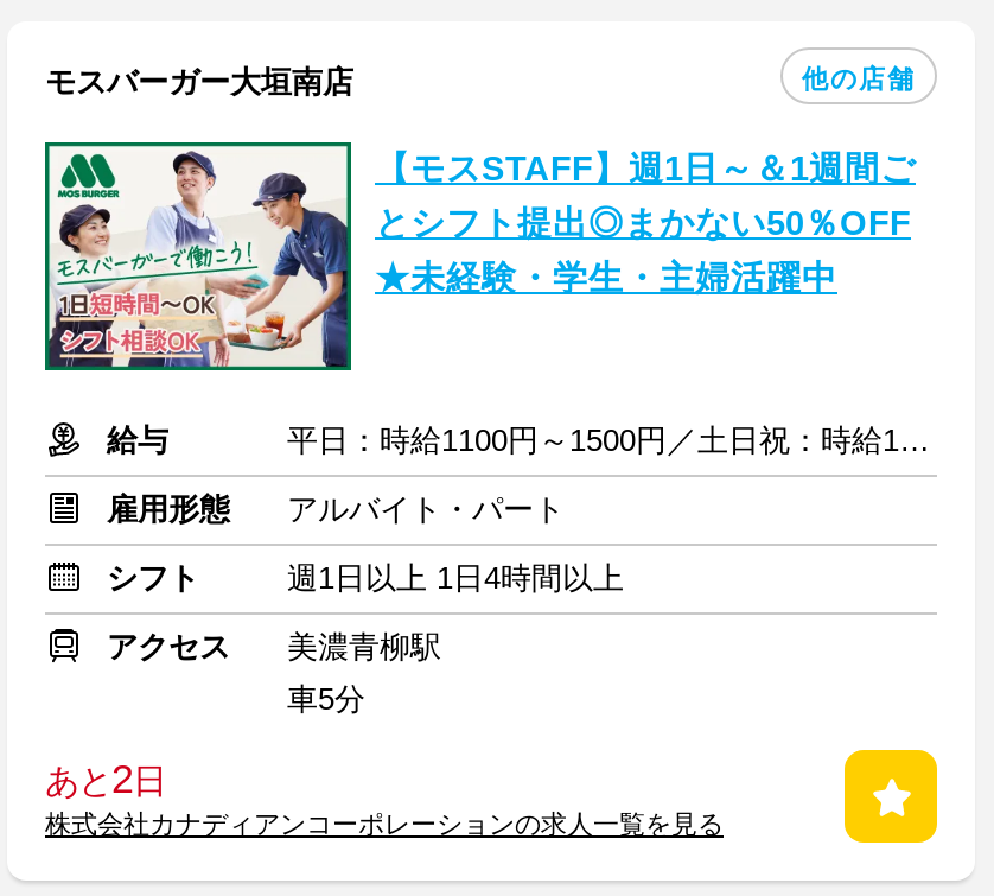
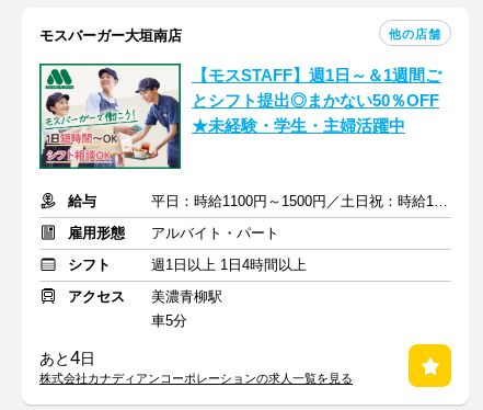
[45,757,166,802] あと2日 -> [39,348,95,368] あと4日

